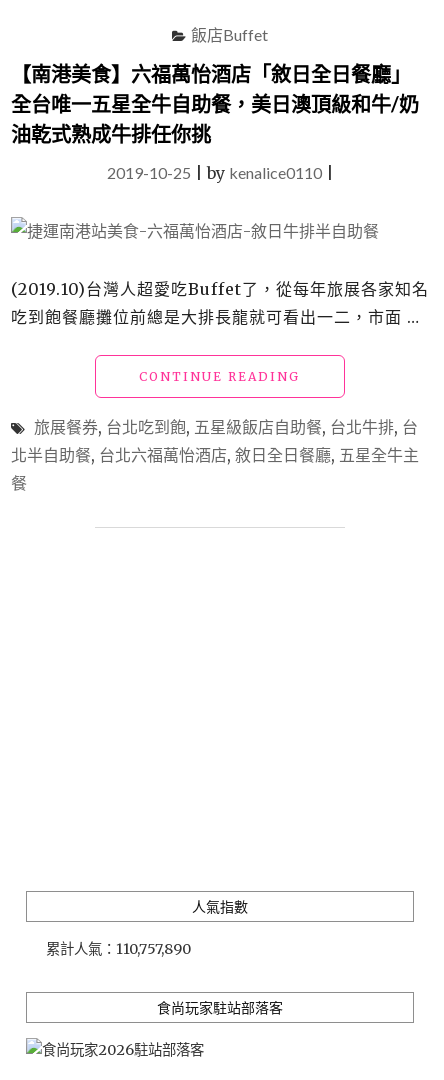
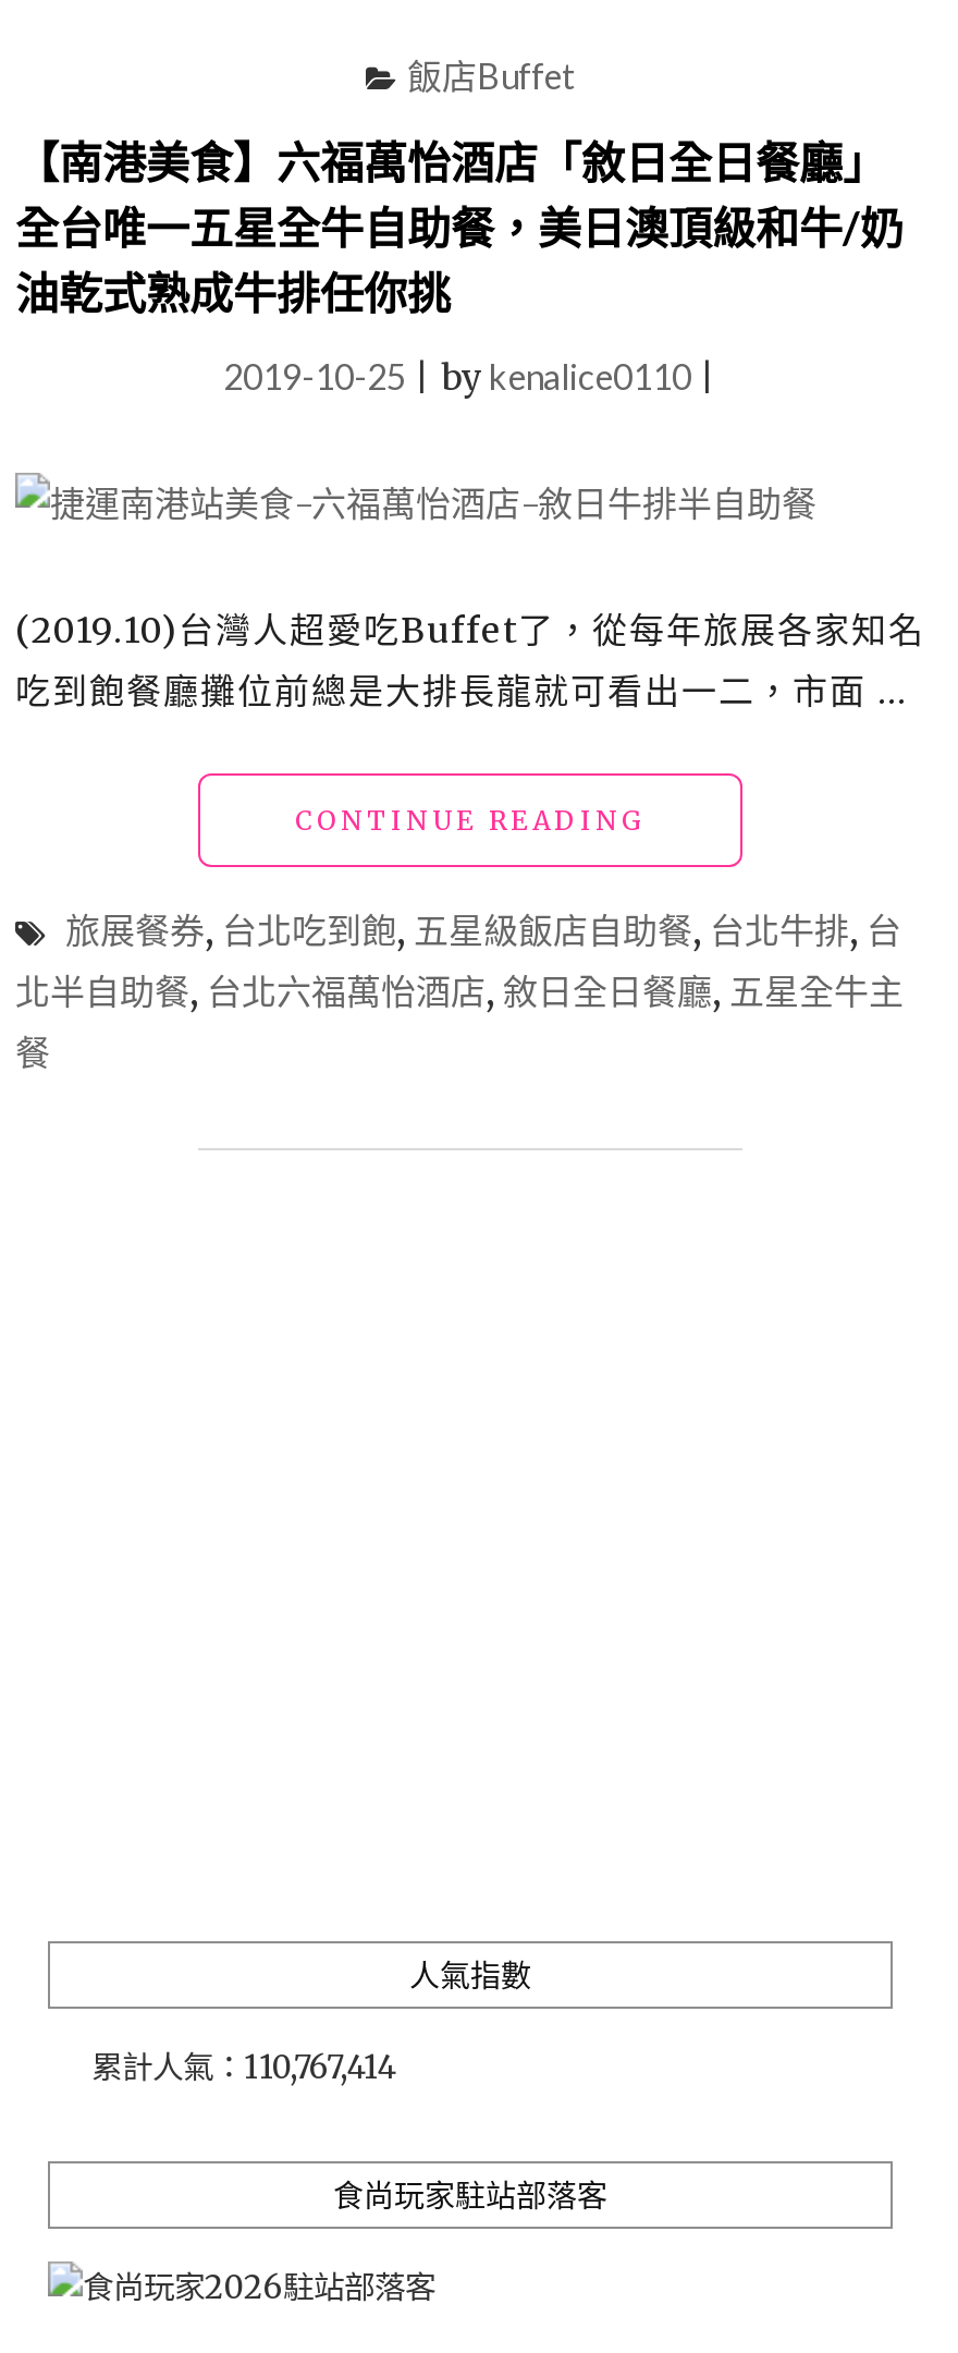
[46,940,191,958] 累計人氣：110,757,890 -> [91,2048,396,2087] 累計人氣：110,767,414

